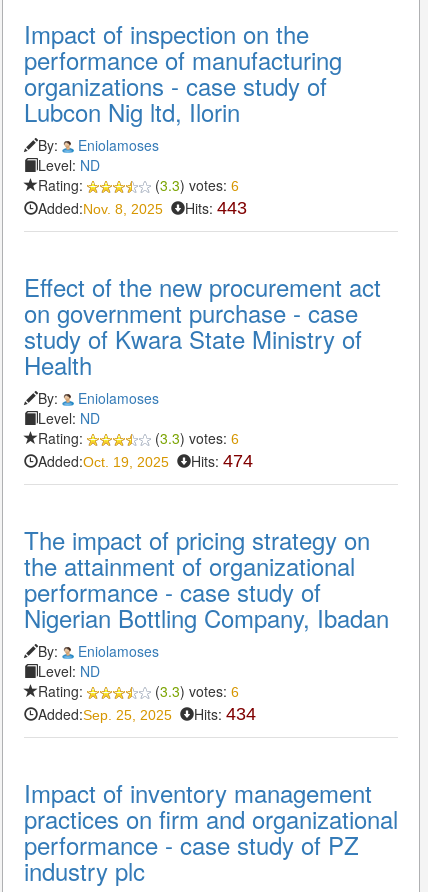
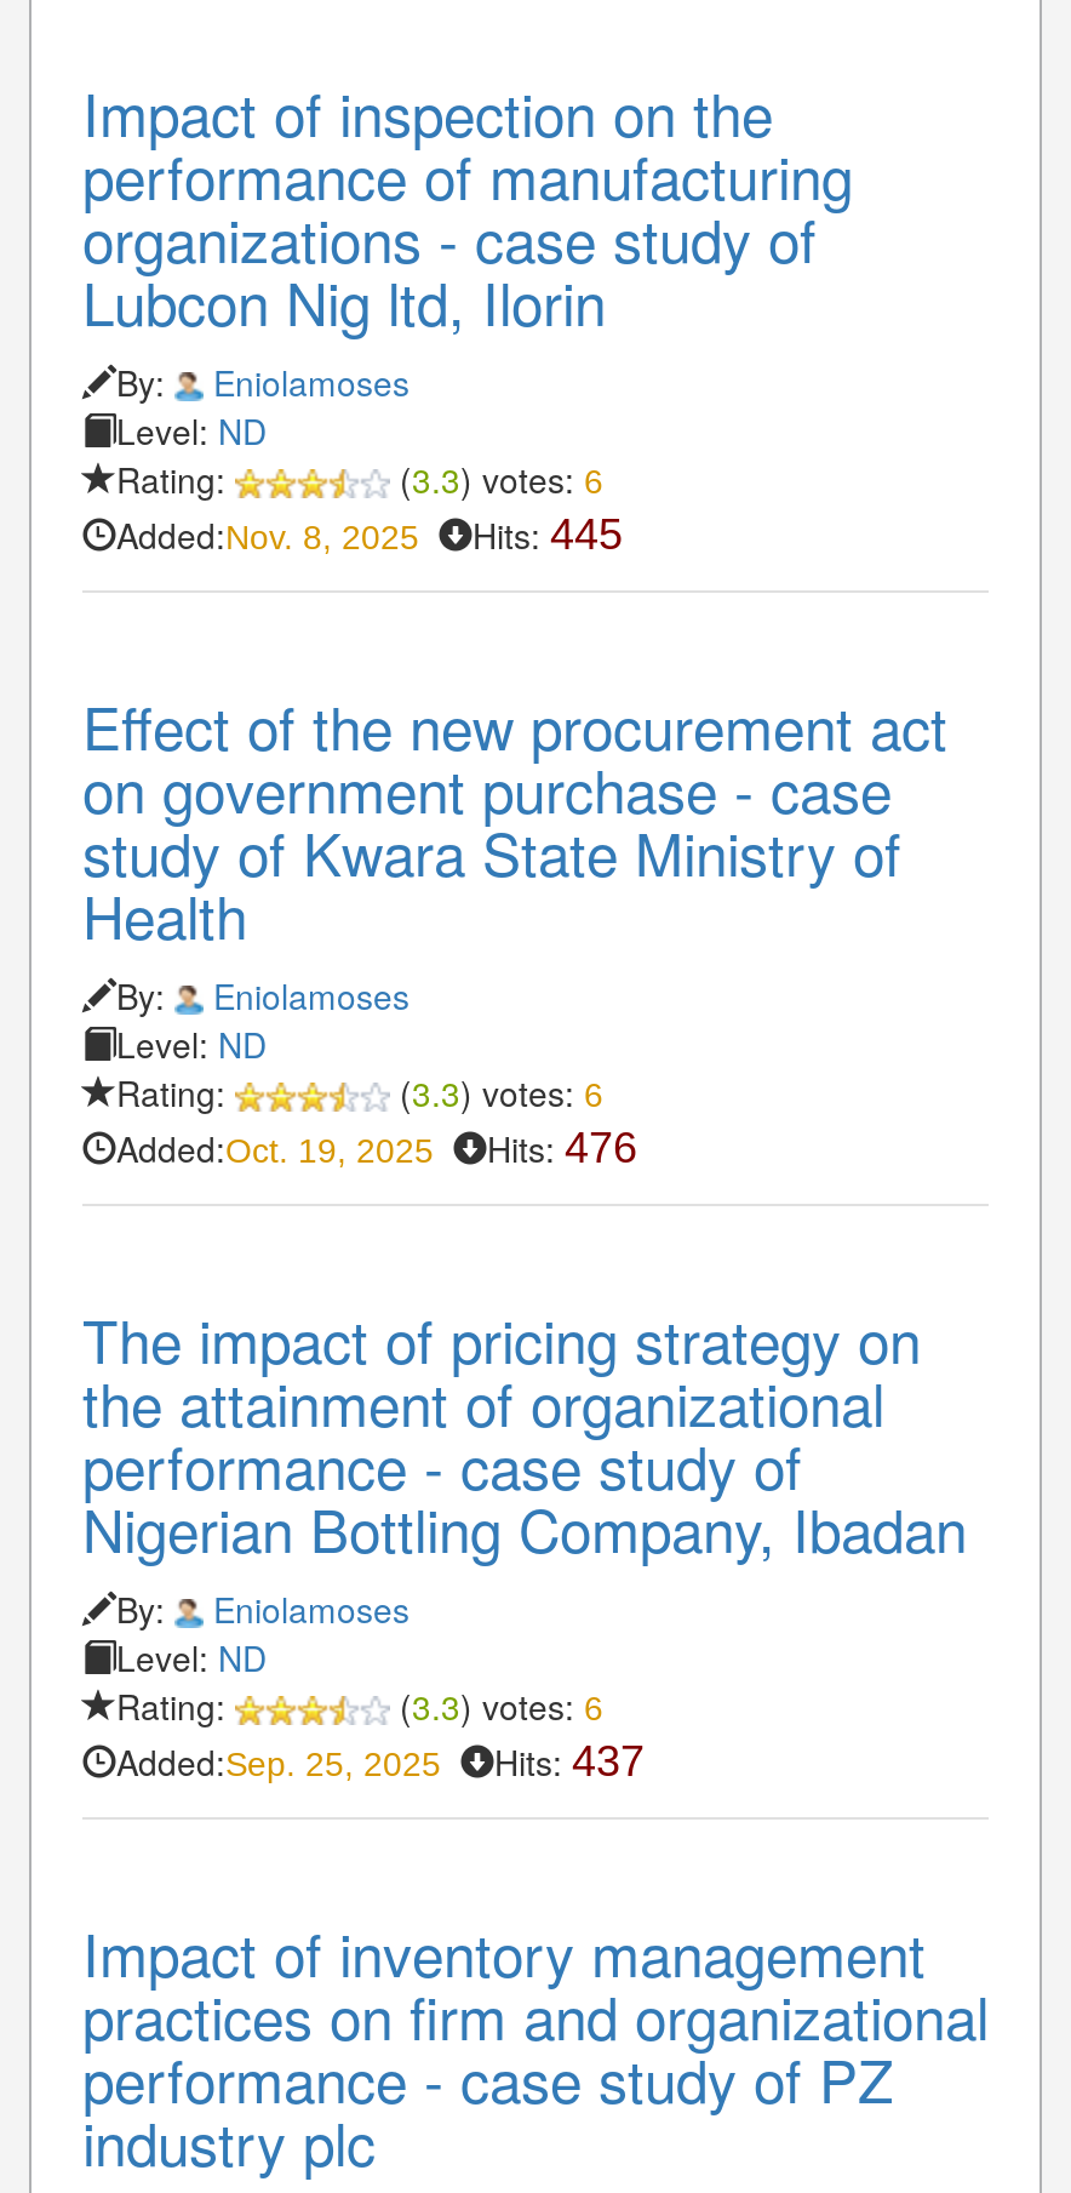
[38,198,247,218] Added:Nov. 8, 2025 Hits: 443 -> [116,510,623,559] Added:Nov. 8, 2025 Hits: 445
[38,451,253,471] Added:Oct. 19, 2025 Hits: 474 -> [116,1124,637,1172] Added:Oct. 19, 2025 Hits: 476
[38,704,256,724] Added:Sep. 25, 2025 Hits: 434 -> [116,1737,645,1785] Added:Sep. 25, 2025 Hits: 437

